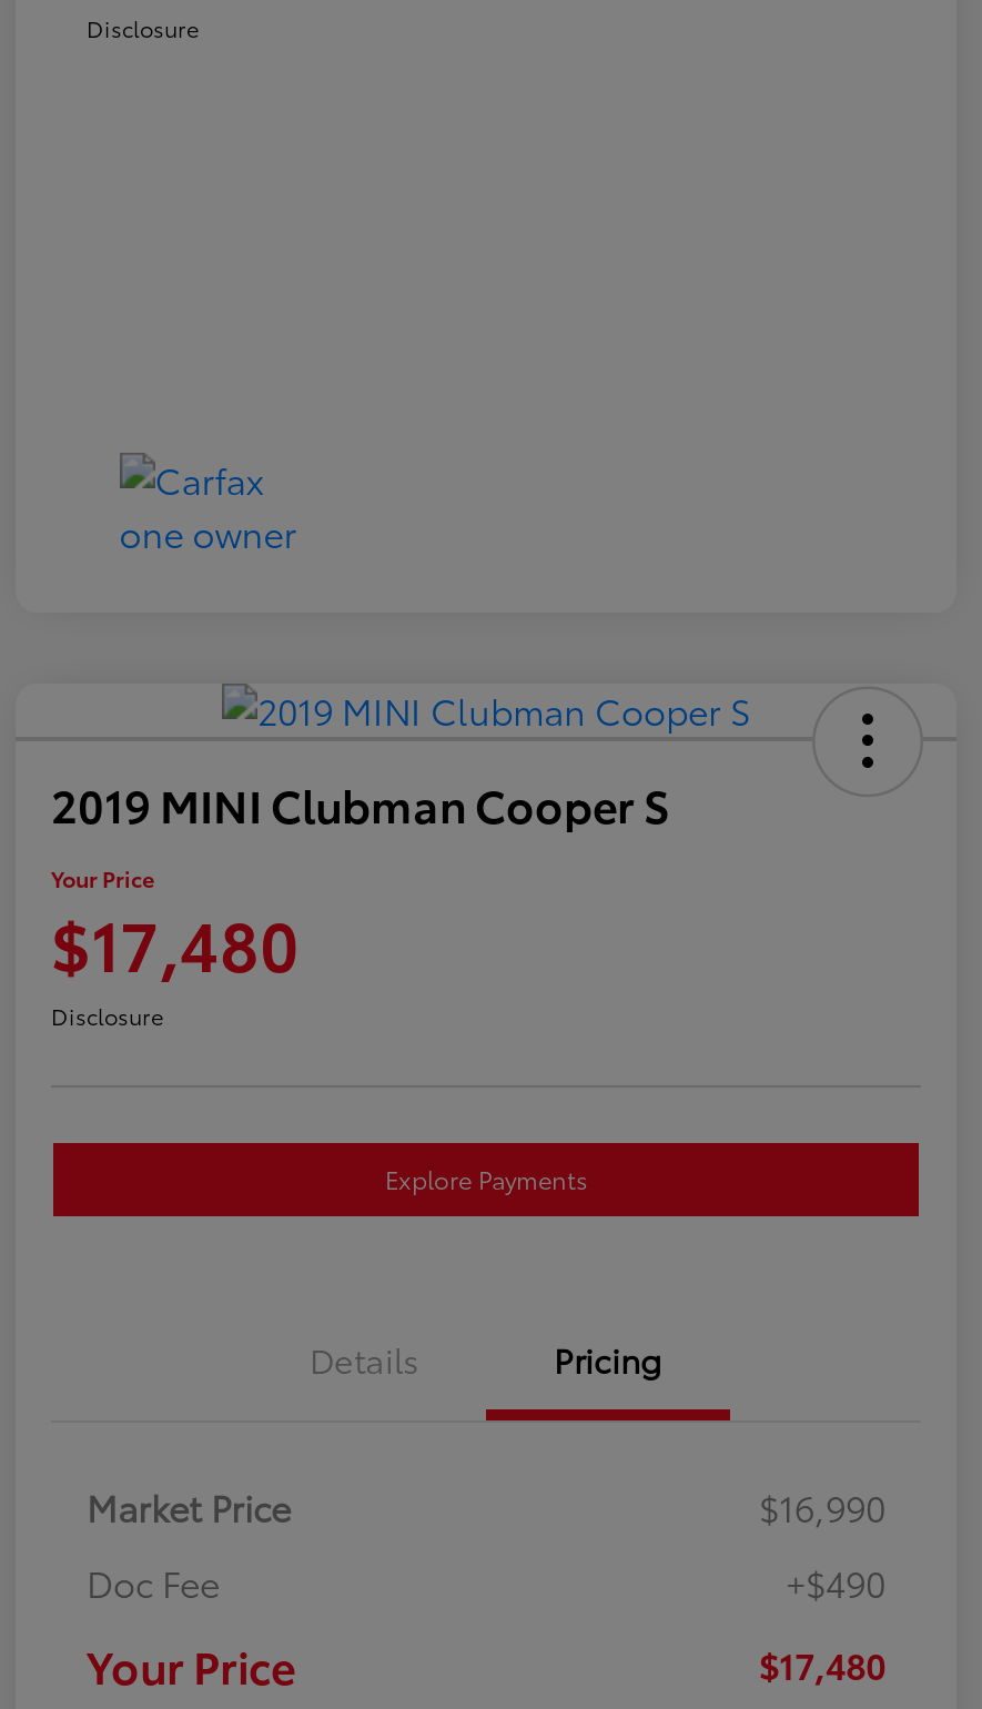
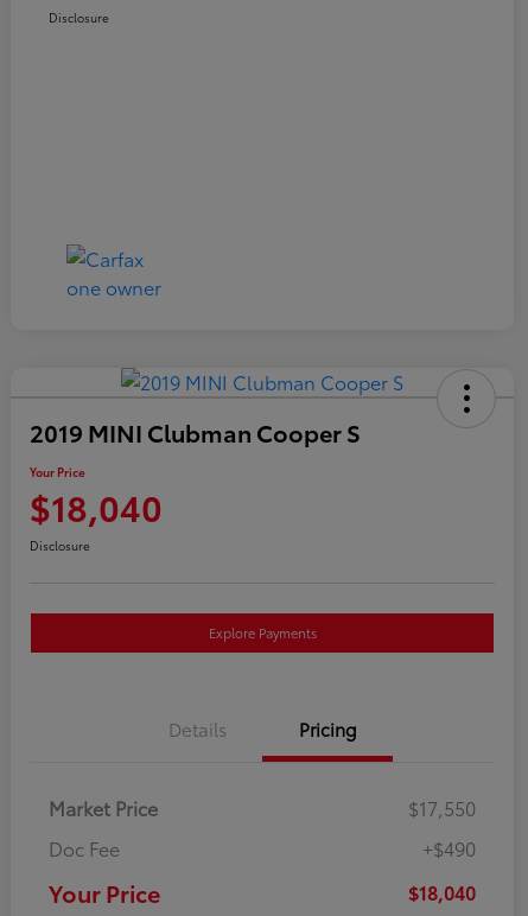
[51,894,300,989] $17,480 -> [30,480,163,531] $18,040
[759,1480,885,1531] $16,990 -> [408,794,476,821] $17,550
[759,1638,885,1689] $17,480 -> [408,878,476,905] $18,040

